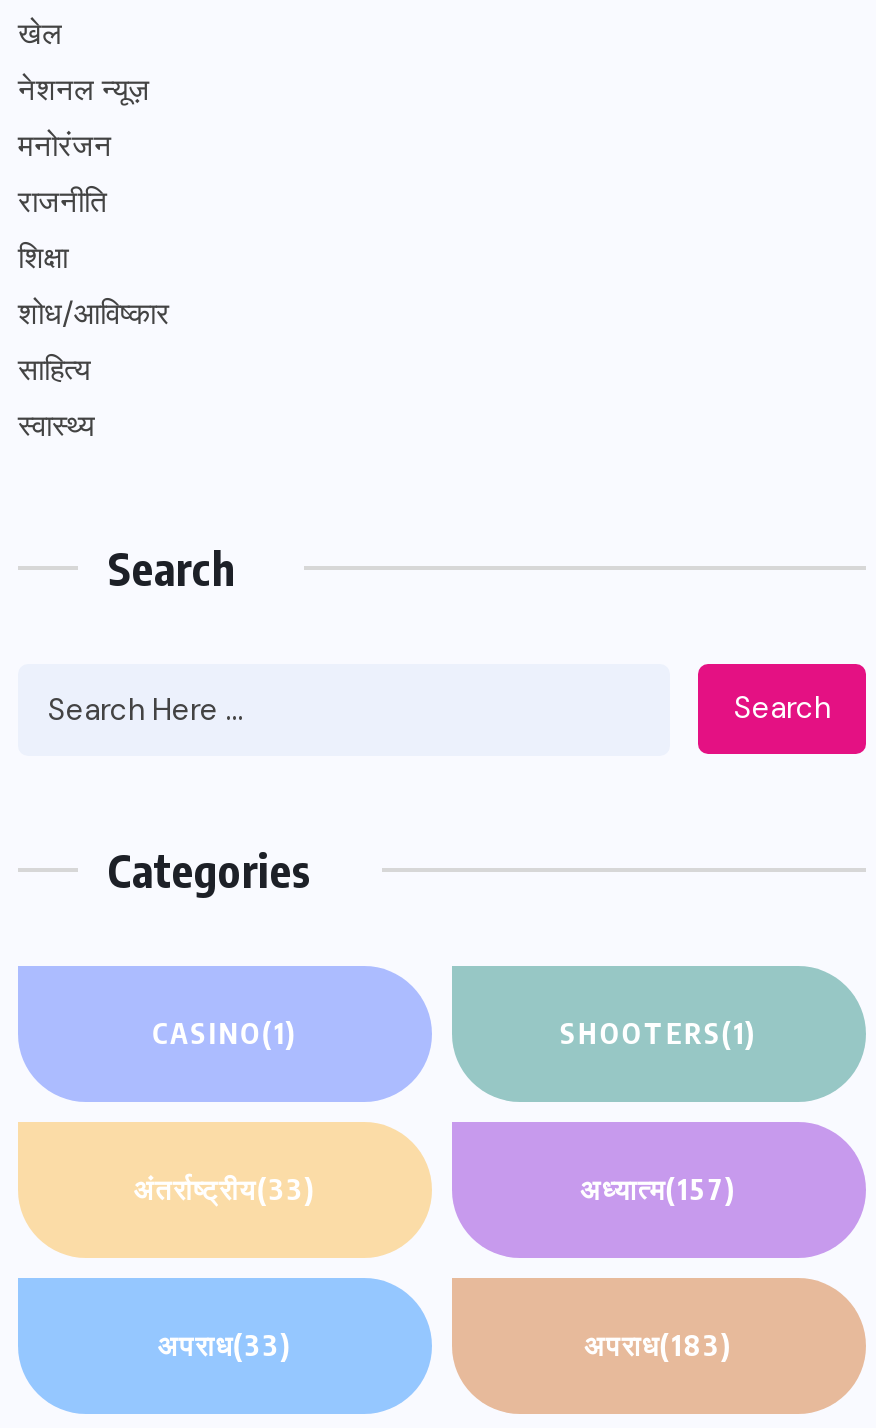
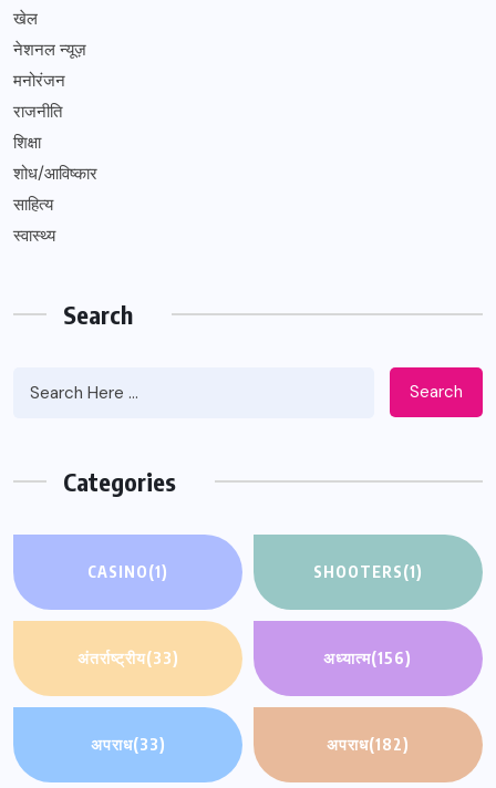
[580,1171,738,1205] अध्यात्म(157) -> [324,648,412,667] अध्यात्म(156)
[584,1327,734,1361] अपराध(183) -> [326,735,410,753] अपराध(182)

